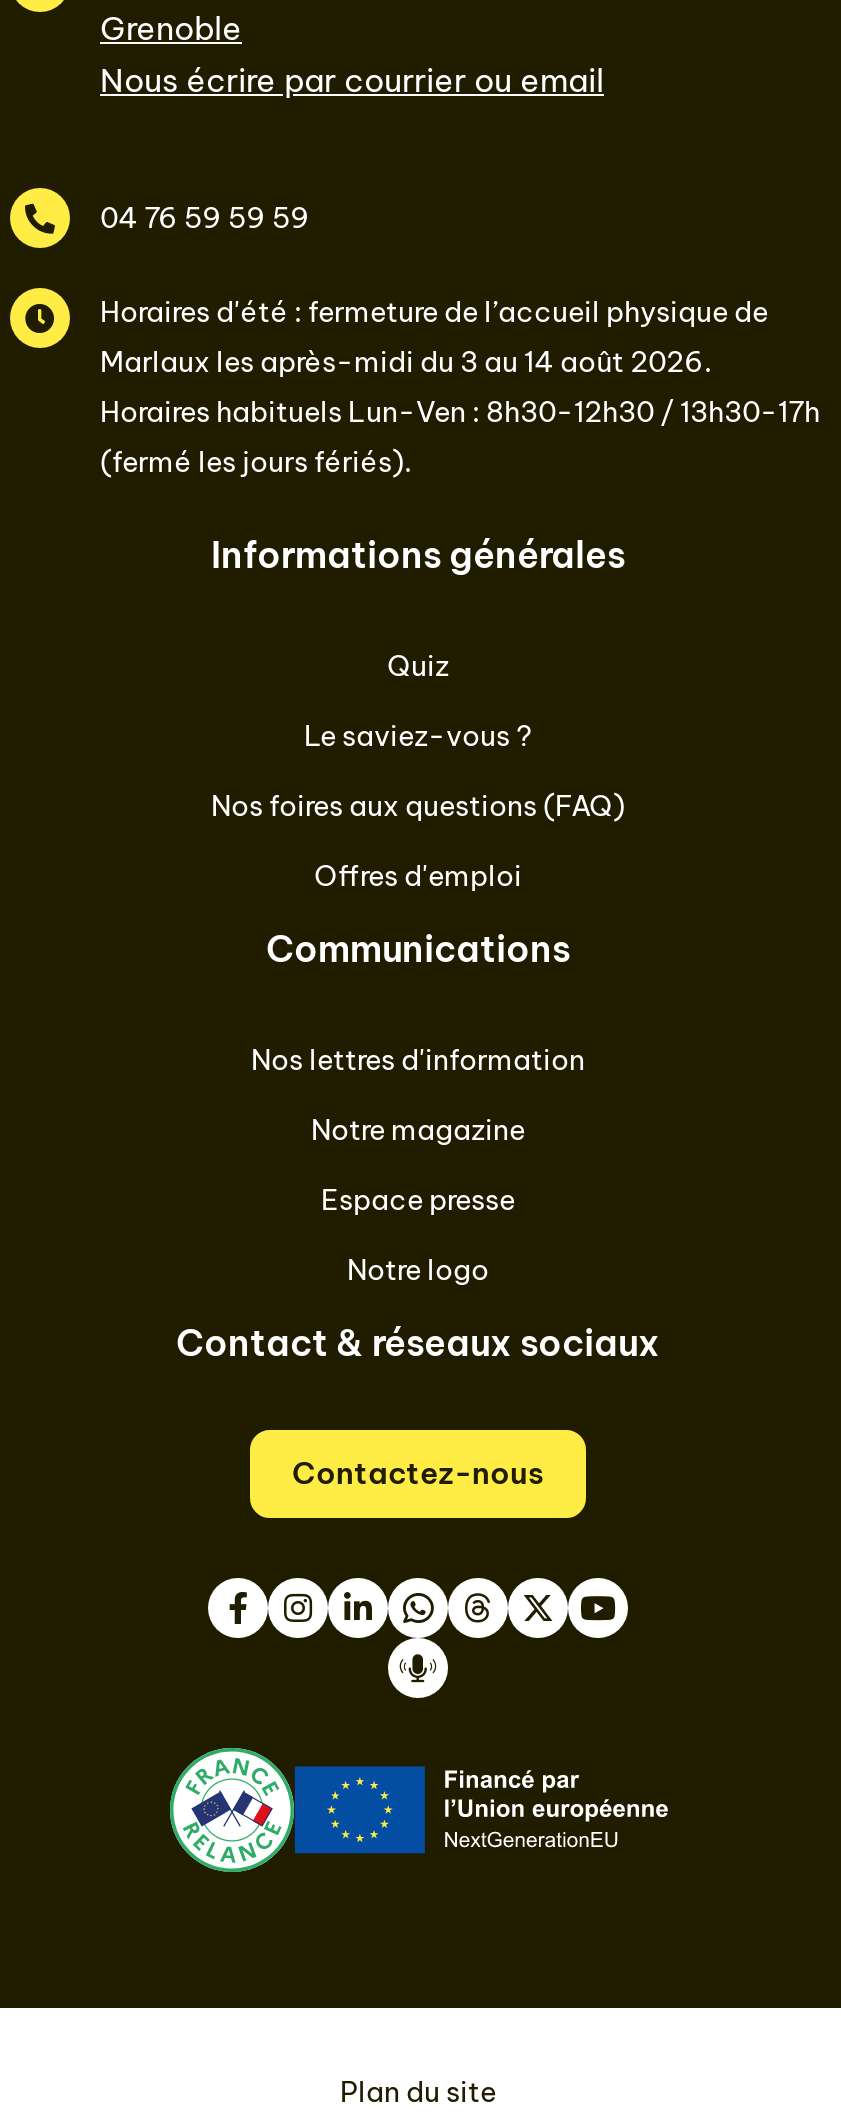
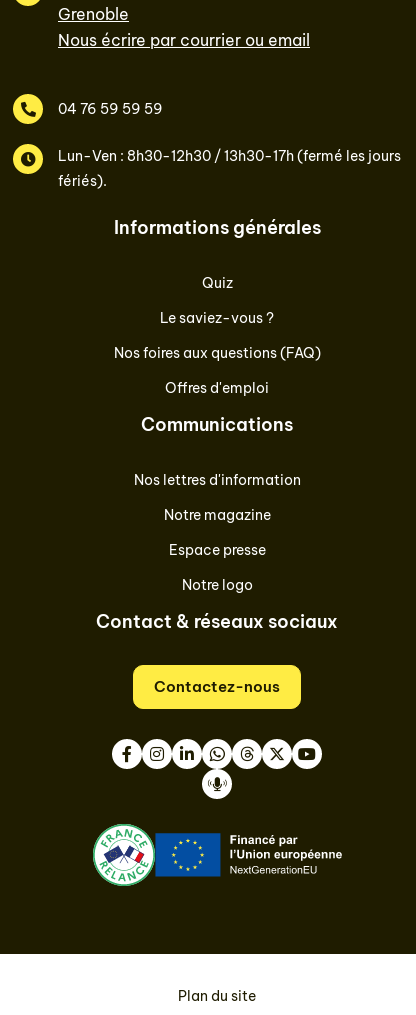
[100,294,820,480] Horaires d'été : fermeture de l’accueil physique de | Marlaux les après-midi du 3 au 14 août 2026. | Horaires habituels Lun-Ven : 8h30-12h30 / 13h30-17h | (fermé les jours fériés). -> [58,147,401,190] Lun-Ven : 8h30-12h30 / 13h30-17h (fermé les jours | fériés).

